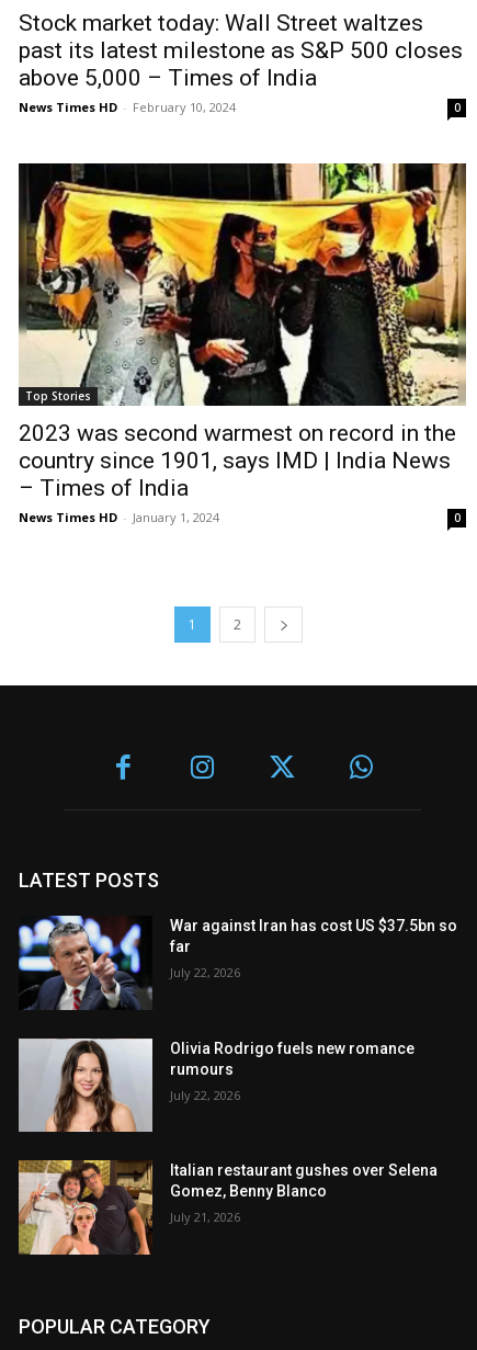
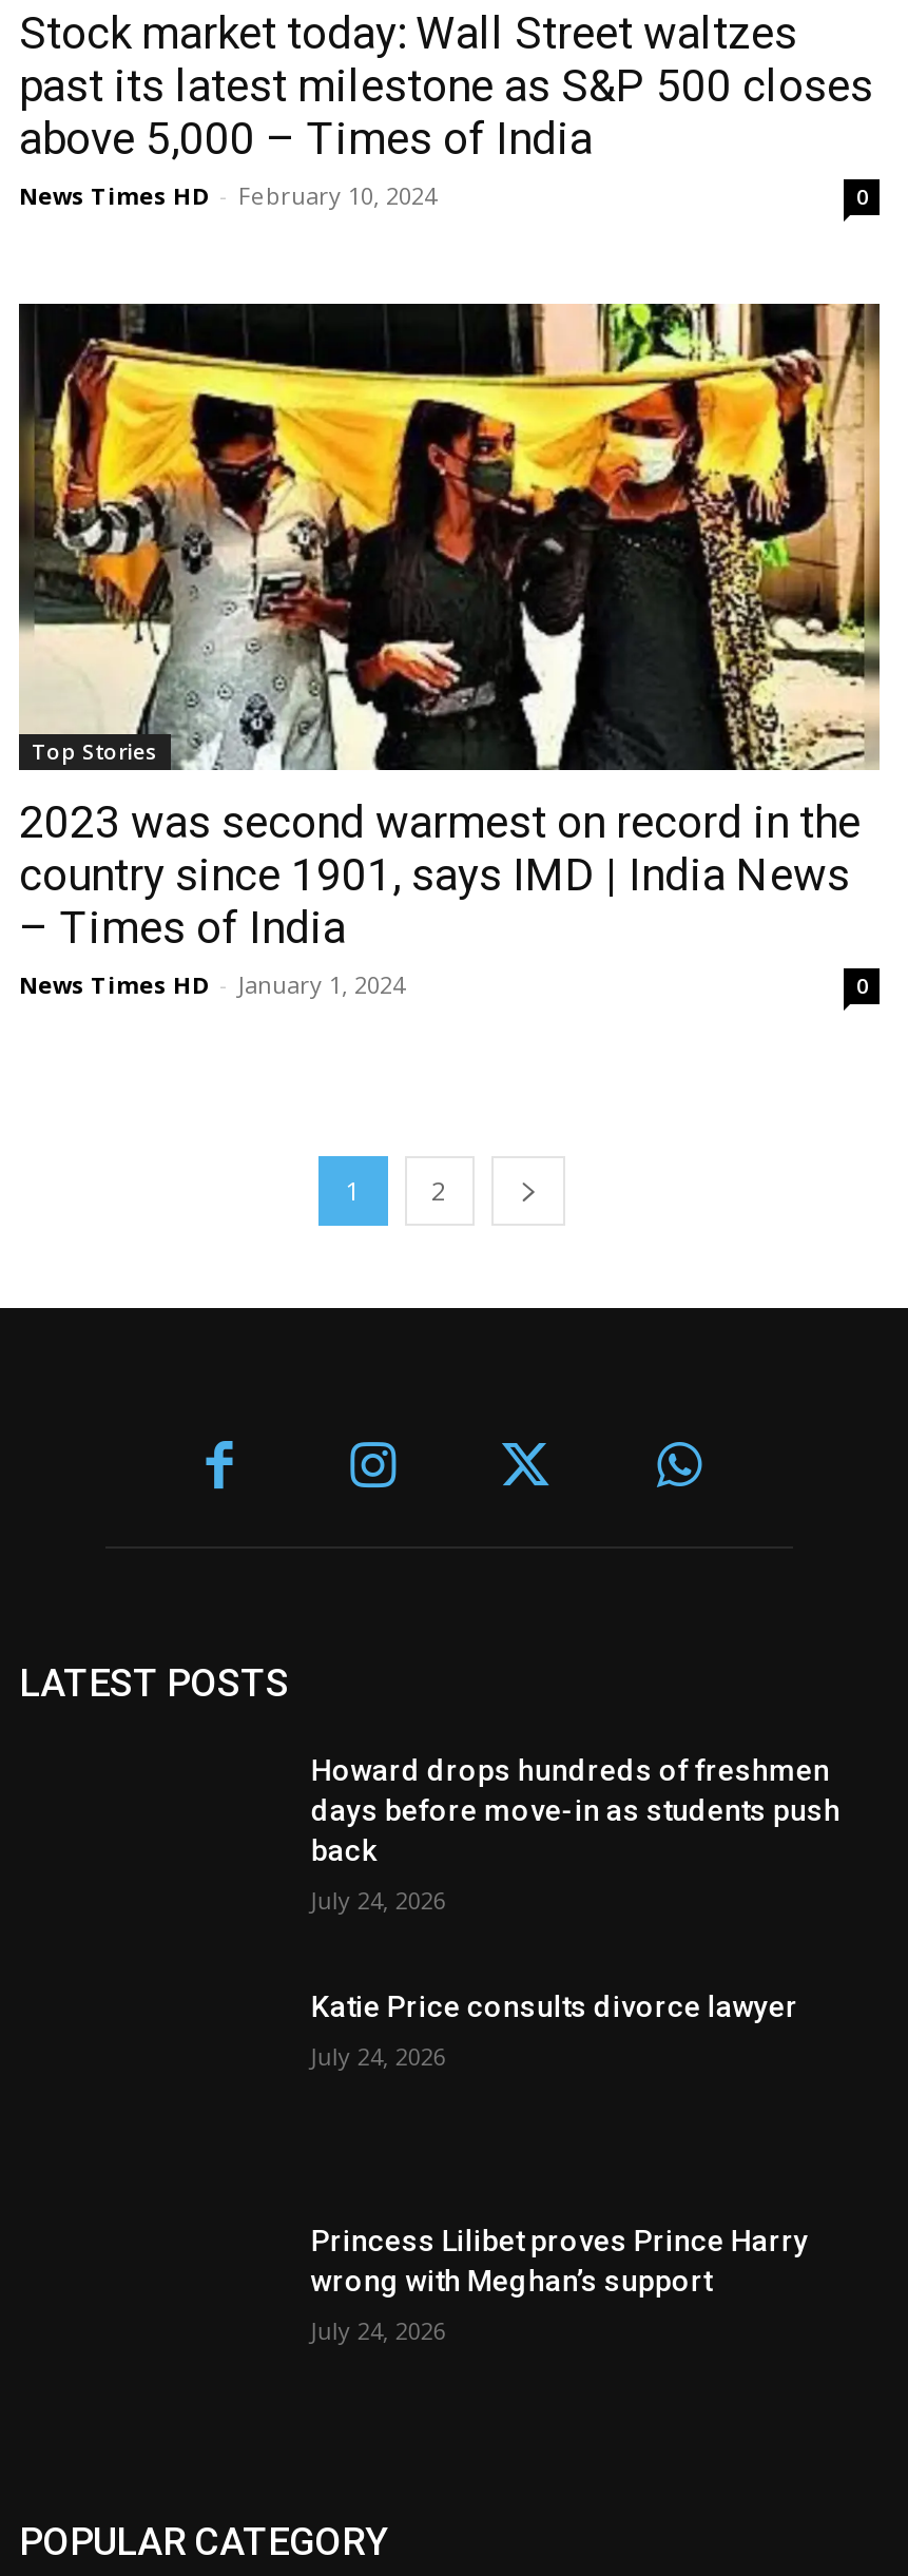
[18,915,154,1011] [image] -> none
[170,917,458,955] War against Iran has cost US $37.5bn so | far -> [311,1753,840,1867] Howard drops hundreds of freshmen | days before move-in as students push | back
[170,964,241,980] July 22, 2026 -> [311,1884,446,1915] July 24, 2026
[18,1037,154,1133] [image] -> none
[170,1039,415,1078] Olivia Rodrigo fuels new romance | rumours -> [311,1989,798,2022] Katie Price consults divorce lawyer
[170,1086,241,1103] July 22, 2026 -> [311,2039,446,2071] July 24, 2026
[18,1159,154,1256] [image] -> none
[170,1162,438,1200] Italian restaurant gushes over Selena | Gomez, Benny Blanco -> [311,2224,809,2298] Princess Lilibet proves Prince Harry | wrong with Meghan’s support
[170,1209,241,1225] July 21, 2026 -> [311,2315,446,2347] July 24, 2026

